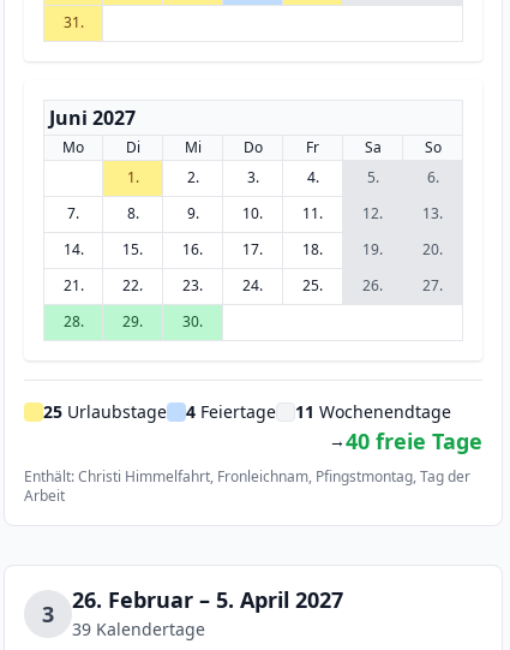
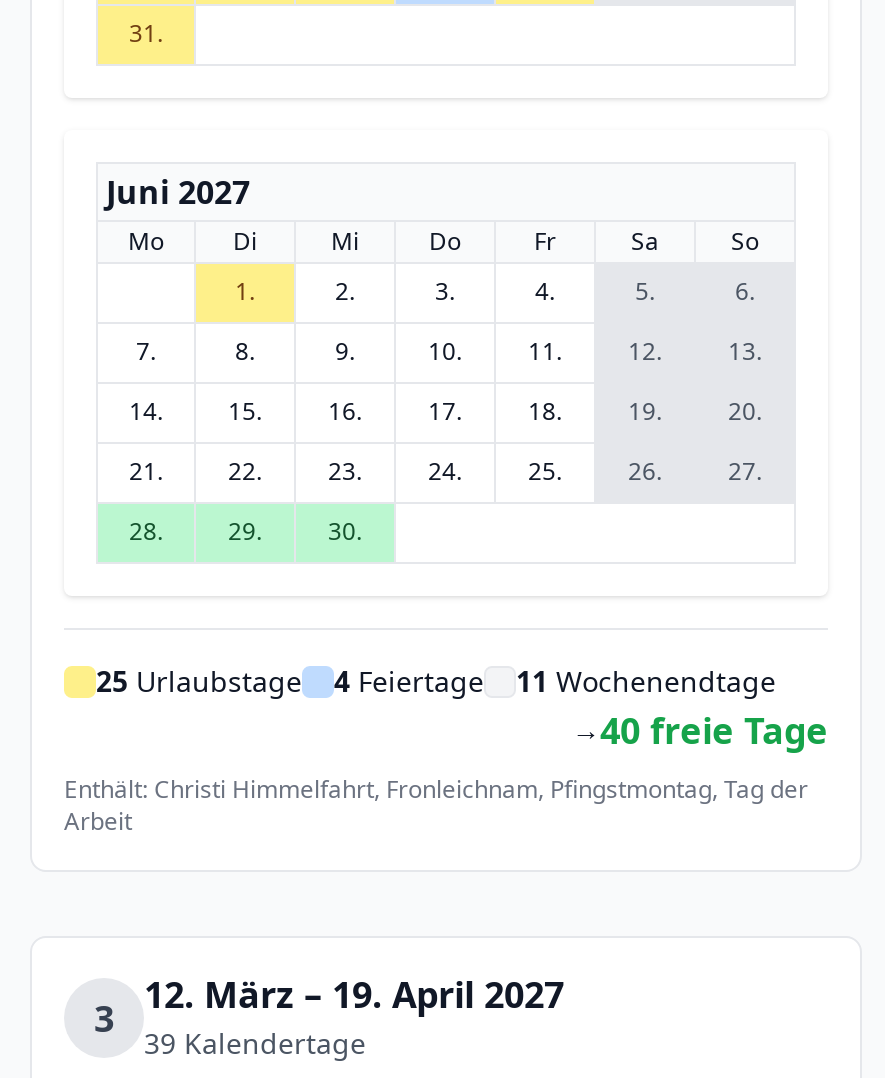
[72,585,343,614] 26. Februar – 5. April 2027 -> [144,970,564,1018] 12. März – 19. April 2027

